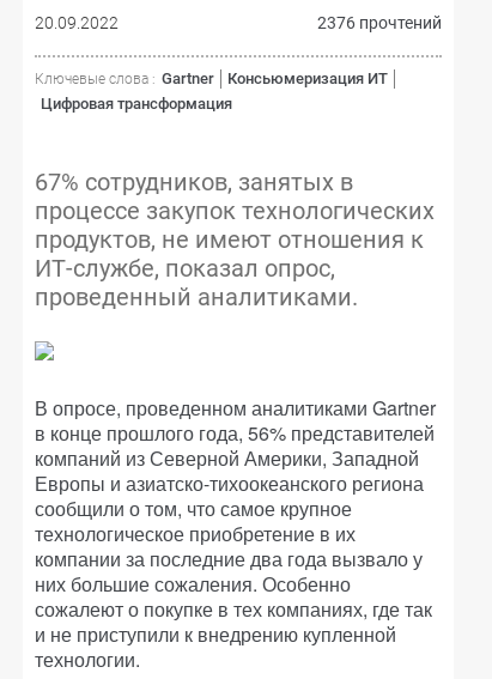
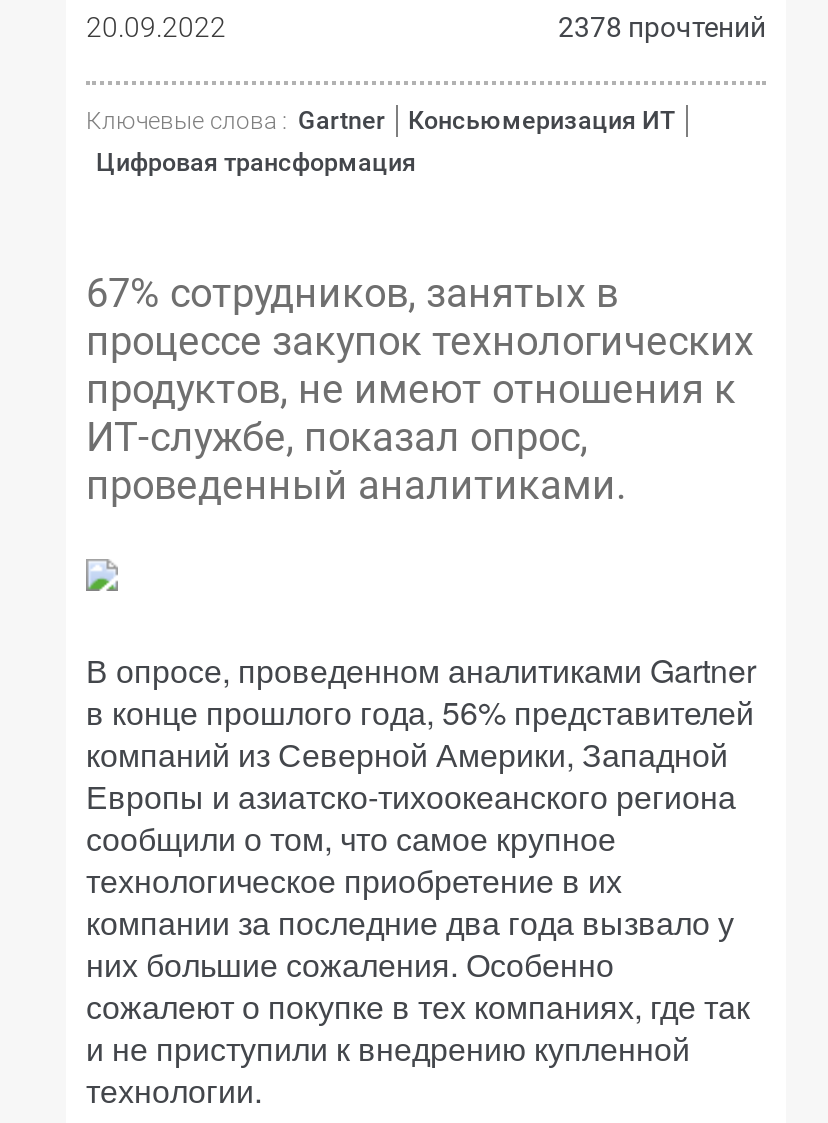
[317,13,442,32] 2376 прочтений -> [558,11,766,43] 2378 прочтений

